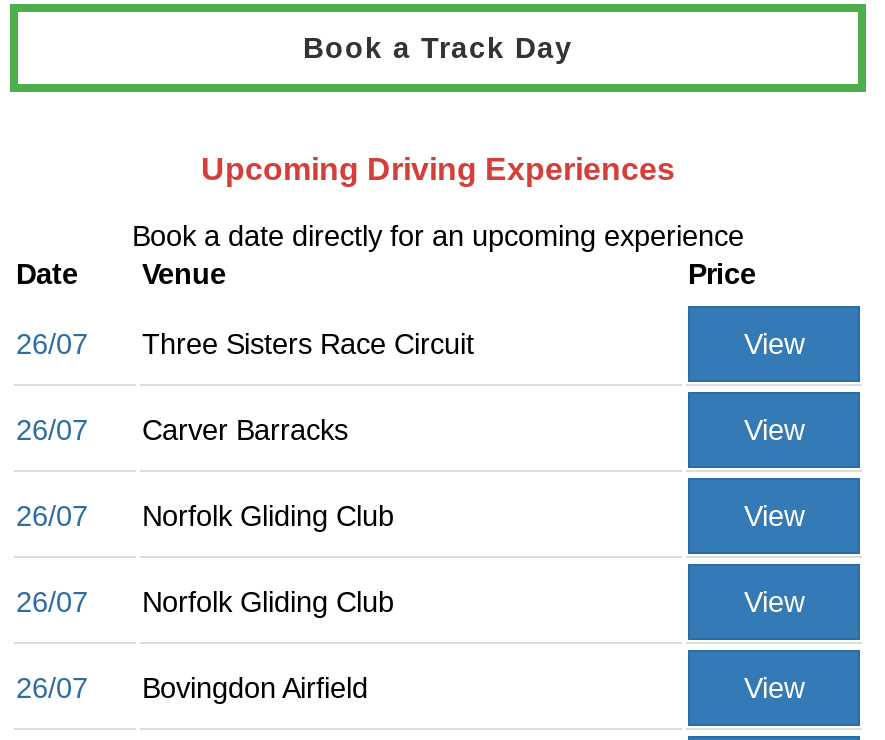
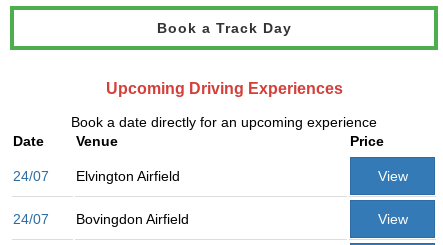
[16,328,474,360] 26/07 | Three Sisters Race Circuit -> [13,168,180,184] 24/07 | Elvington Airfield
[16,414,804,704] 26/07 | Carver Barracks | View | 26/07 | Norfolk Gliding Club | View | 26/07 | Norfolk Gliding Club | View | 26/07 -> [13,211,49,227] 24/07

